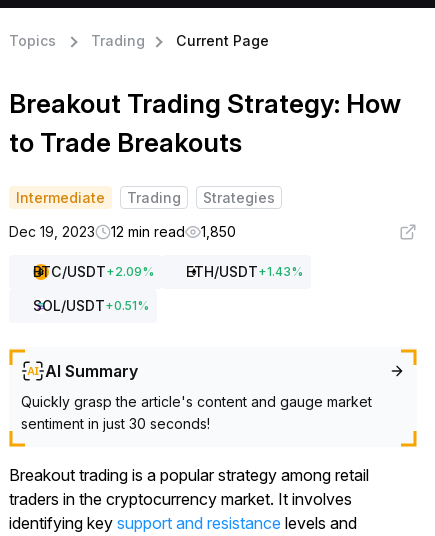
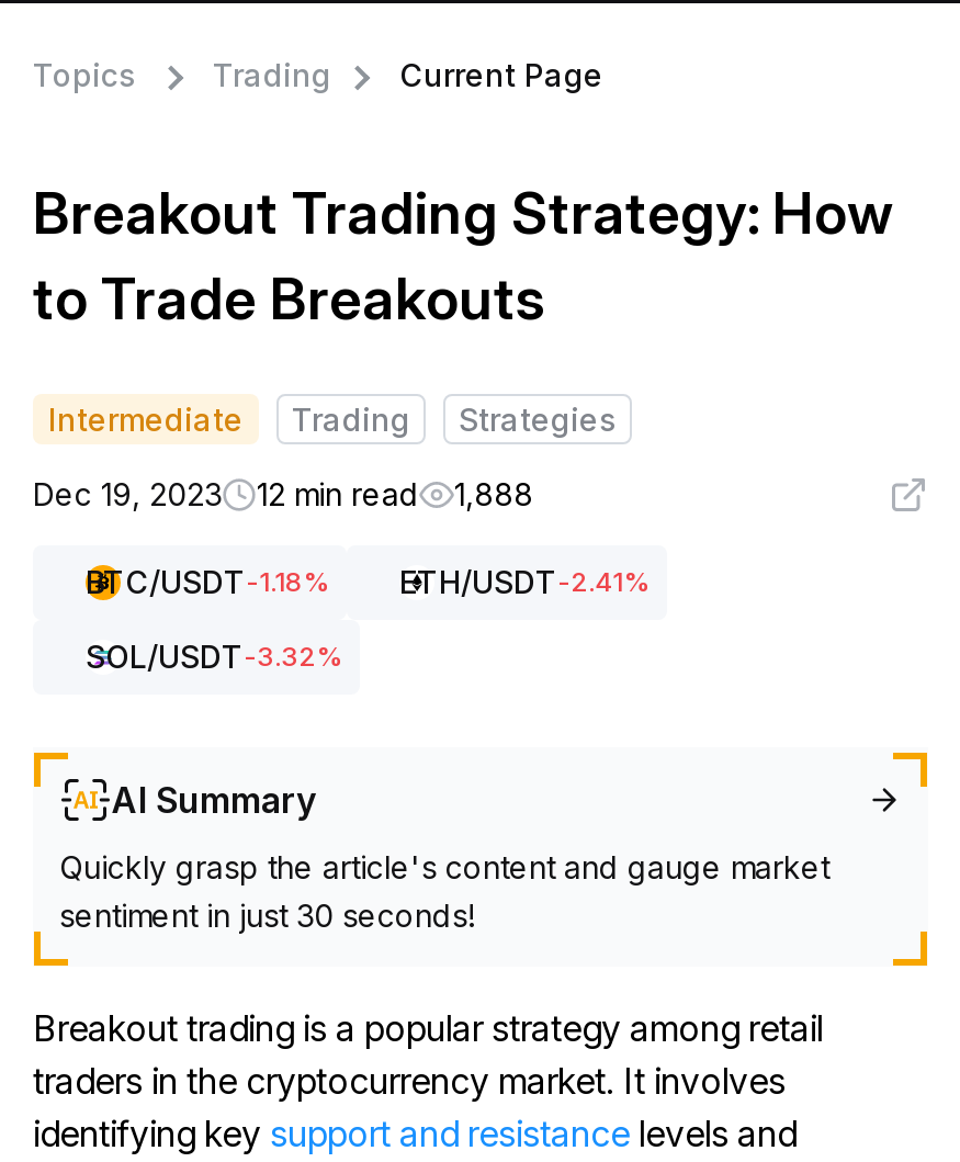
[9,223,236,240] Dec 19, 2023 12 min read 1,850 -> [33,475,533,512] Dec 19, 2023 12 min read 1,888
[33,263,303,280] BTC/USDT + 2.09% | ETH/USDT + 1.43% -> [86,563,650,600] BTC/USDT-1.18% | ETH/USDT-2.41%
[33,297,149,314] SOL/USDT + 0.51% -> [86,638,342,675] SOL/USDT-3.32%

